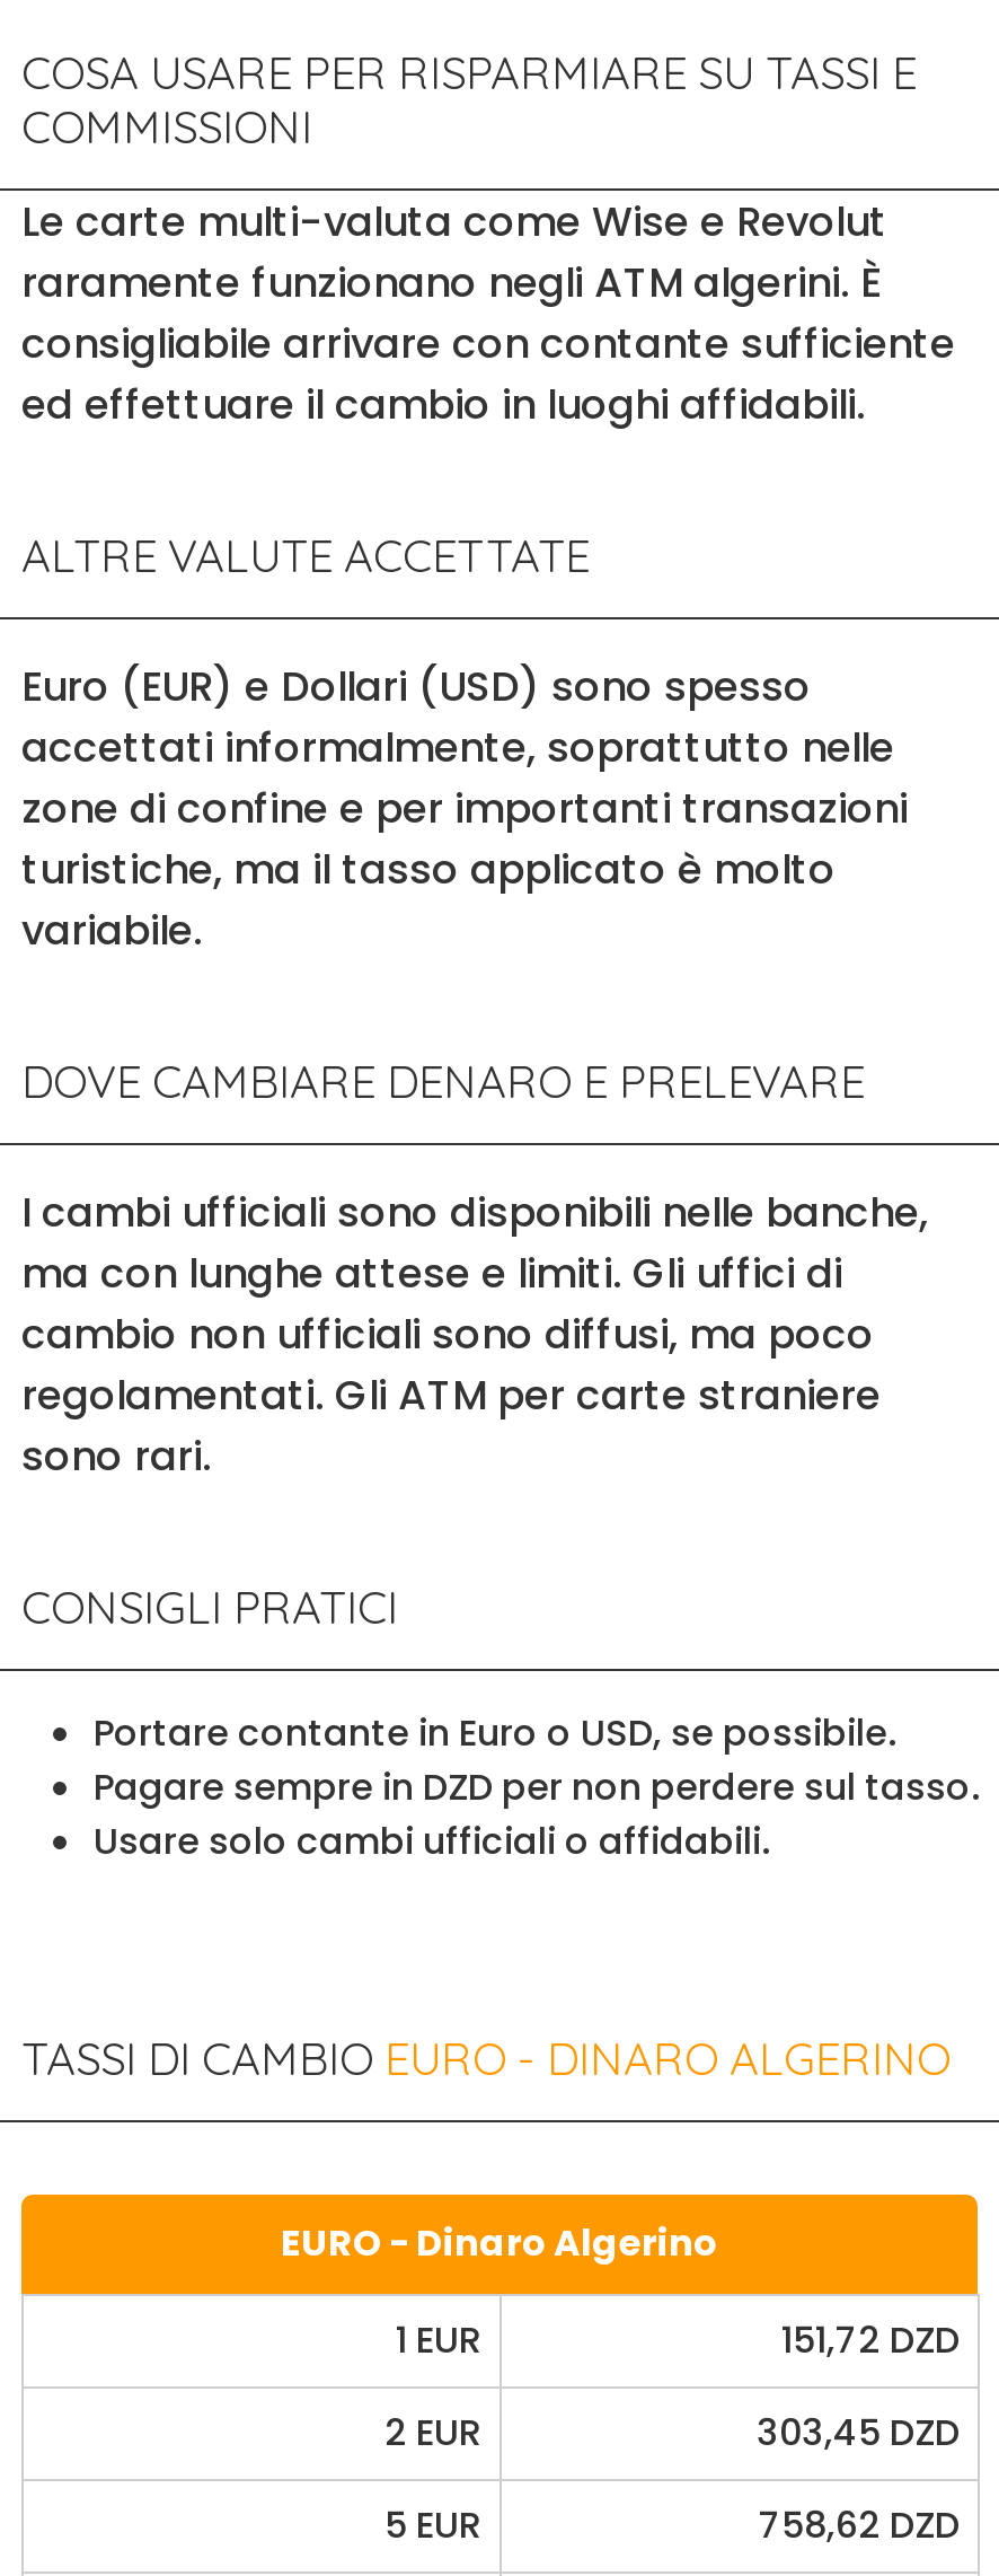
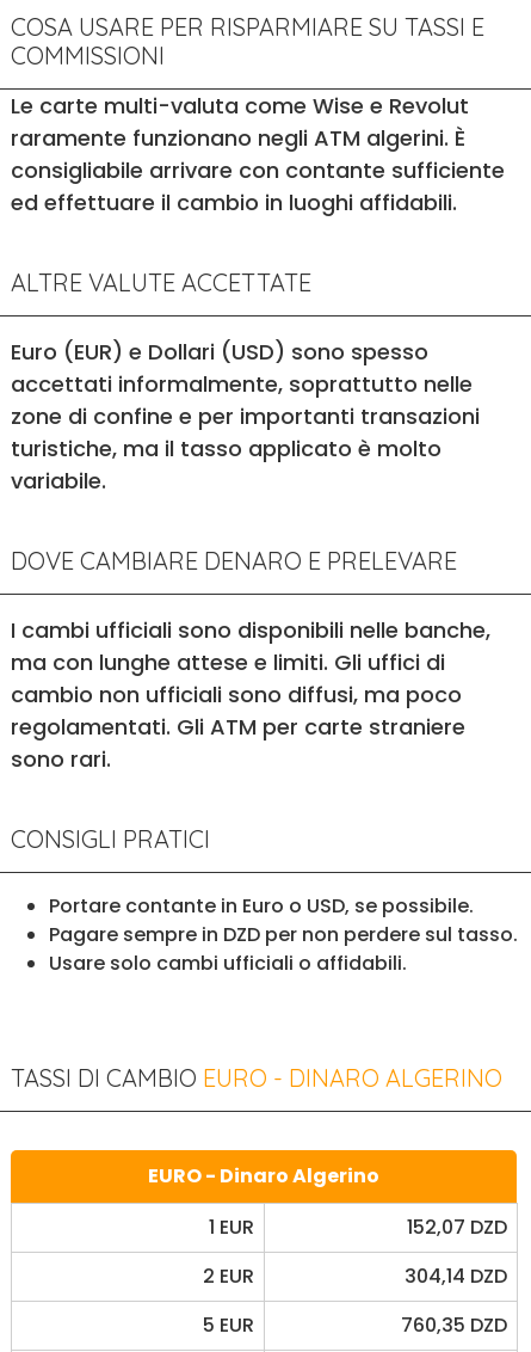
[781,2314,960,2366] 151,72 DZD -> [407,1213,507,1241] 152,07 DZD
[757,2407,960,2459] 303,45 DZD -> [405,1262,507,1290] 304,14 DZD
[759,2499,960,2551] 758,62 DZD -> [401,1311,507,1339] 760,35 DZD

